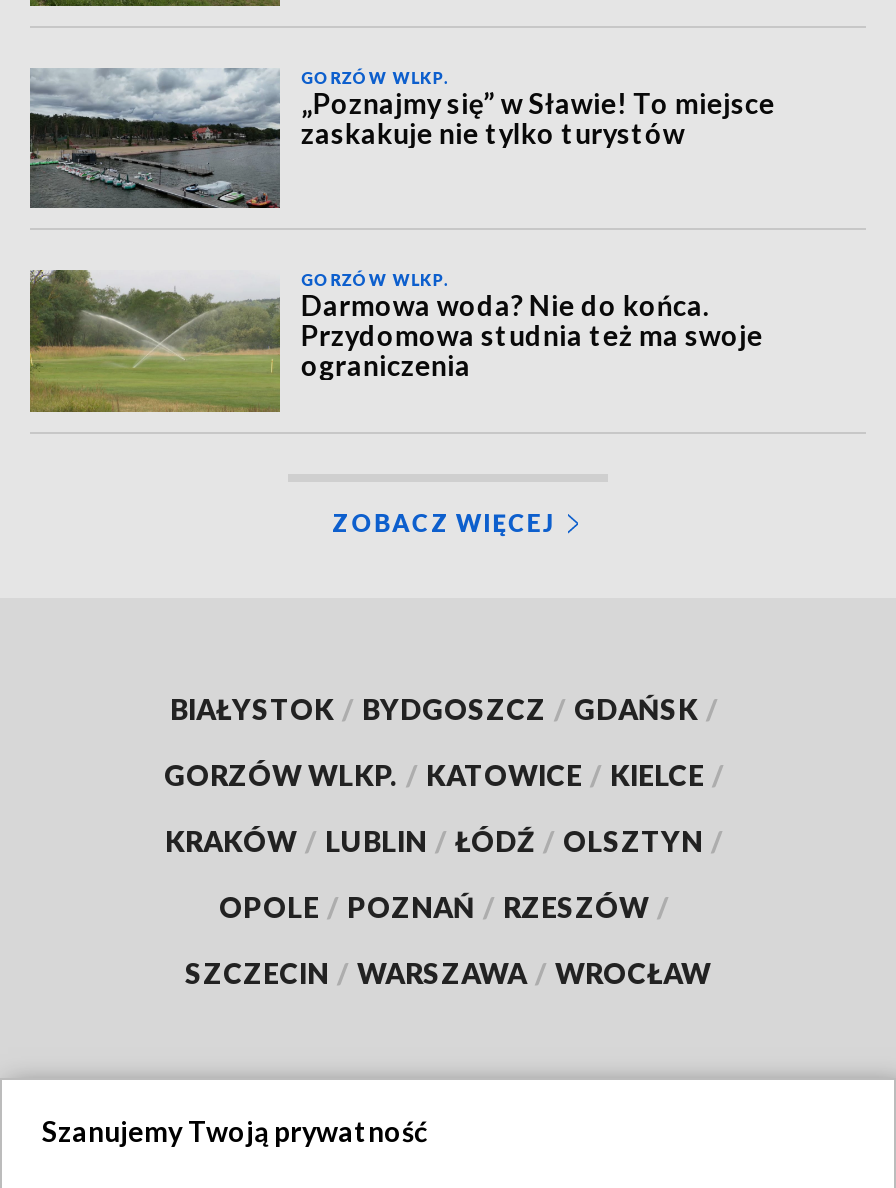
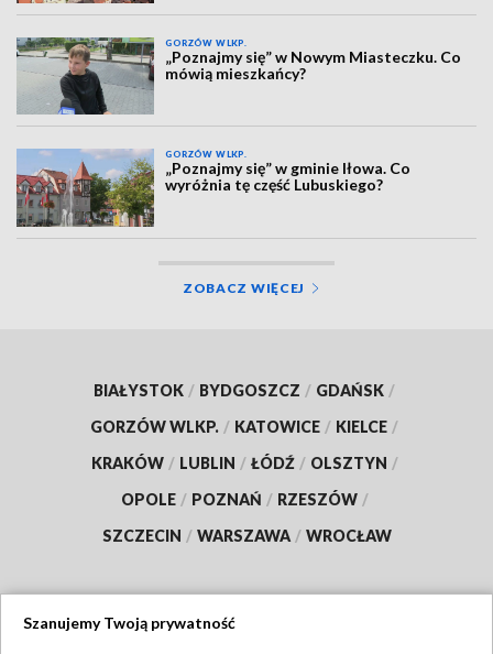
[28,68,775,210] [image] | „Poznajmy się” w Sławie! To miejsce | zaskakuje nie tylko turystów -> [17,36,462,116] [image] | „Poznajmy się” w Nowym Miasteczku. Co | mówią mieszkańcy?
[28,268,763,412] [image] | Darmowa woda? Nie do końca. | Przydomowa studnia też ma swoje | ograniczenia -> [15,149,411,227] [image] | „Poznajmy się” w gminie Iłowa. Co | wyróżnia tę część Lubuskiego?

